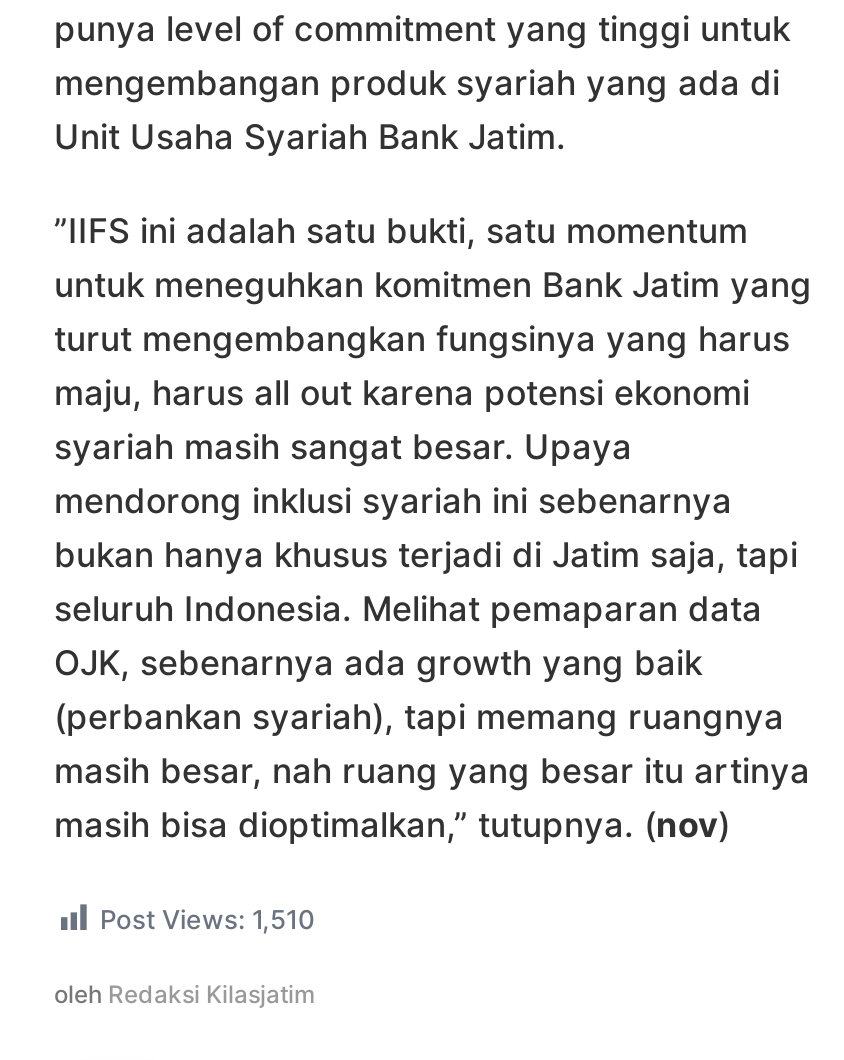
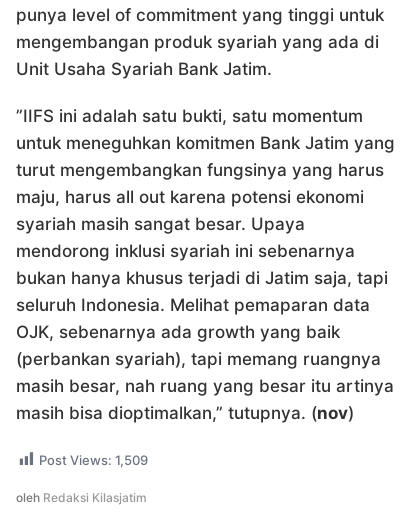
[100,903,314,935] Post Views: 1,510 -> [39,452,148,468] Post Views: 1,509

